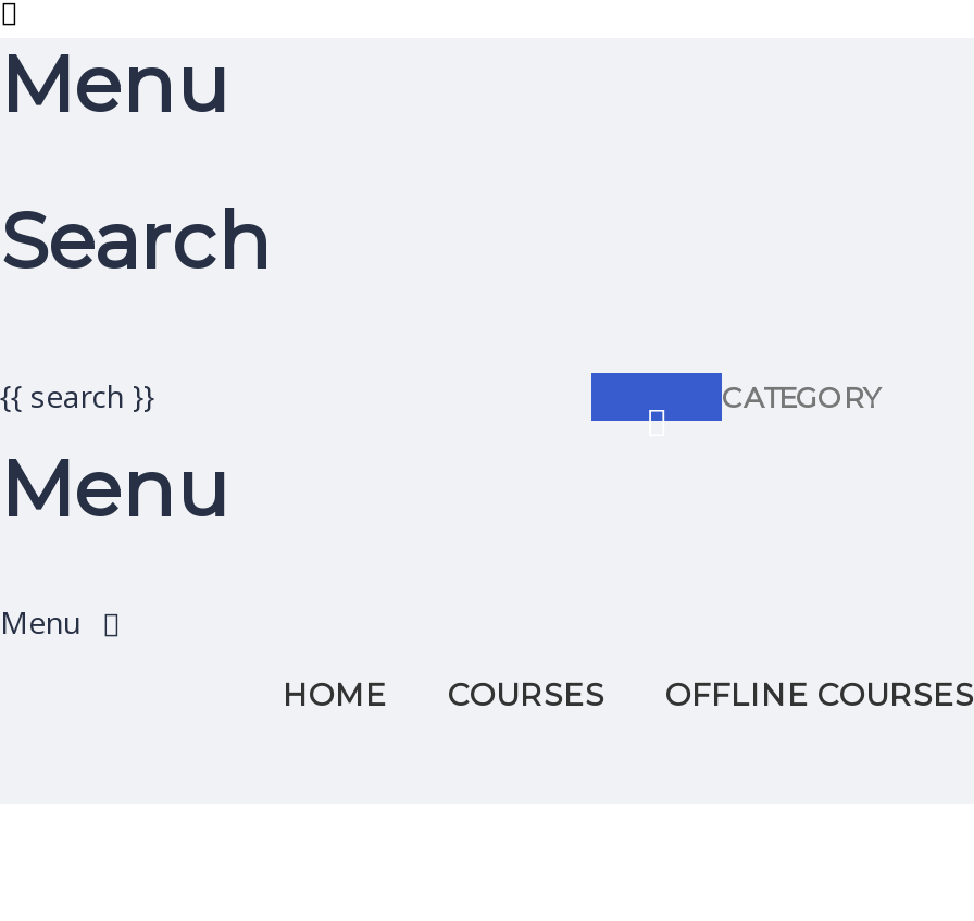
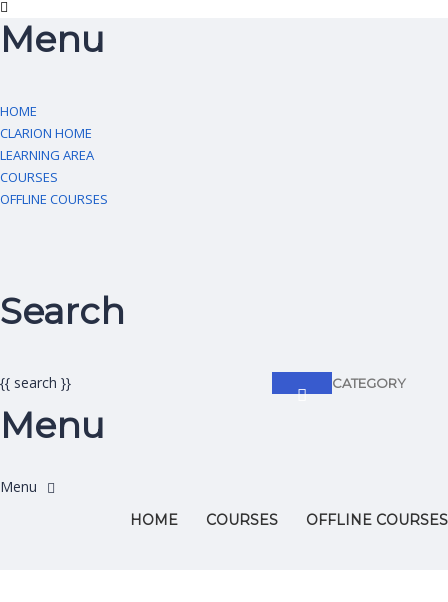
none -> [0,102,108,208] HOME | CLARION HOME | LEARNING AREA | COURSES | OFFLINE COURSES

